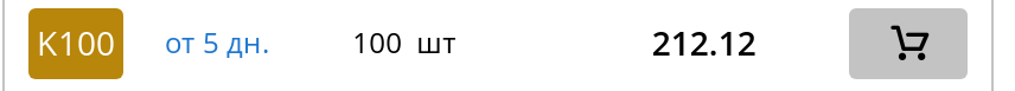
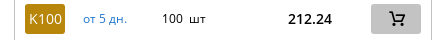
[652,20,756,65] 212.12 -> [288,9,332,28] 212.24

